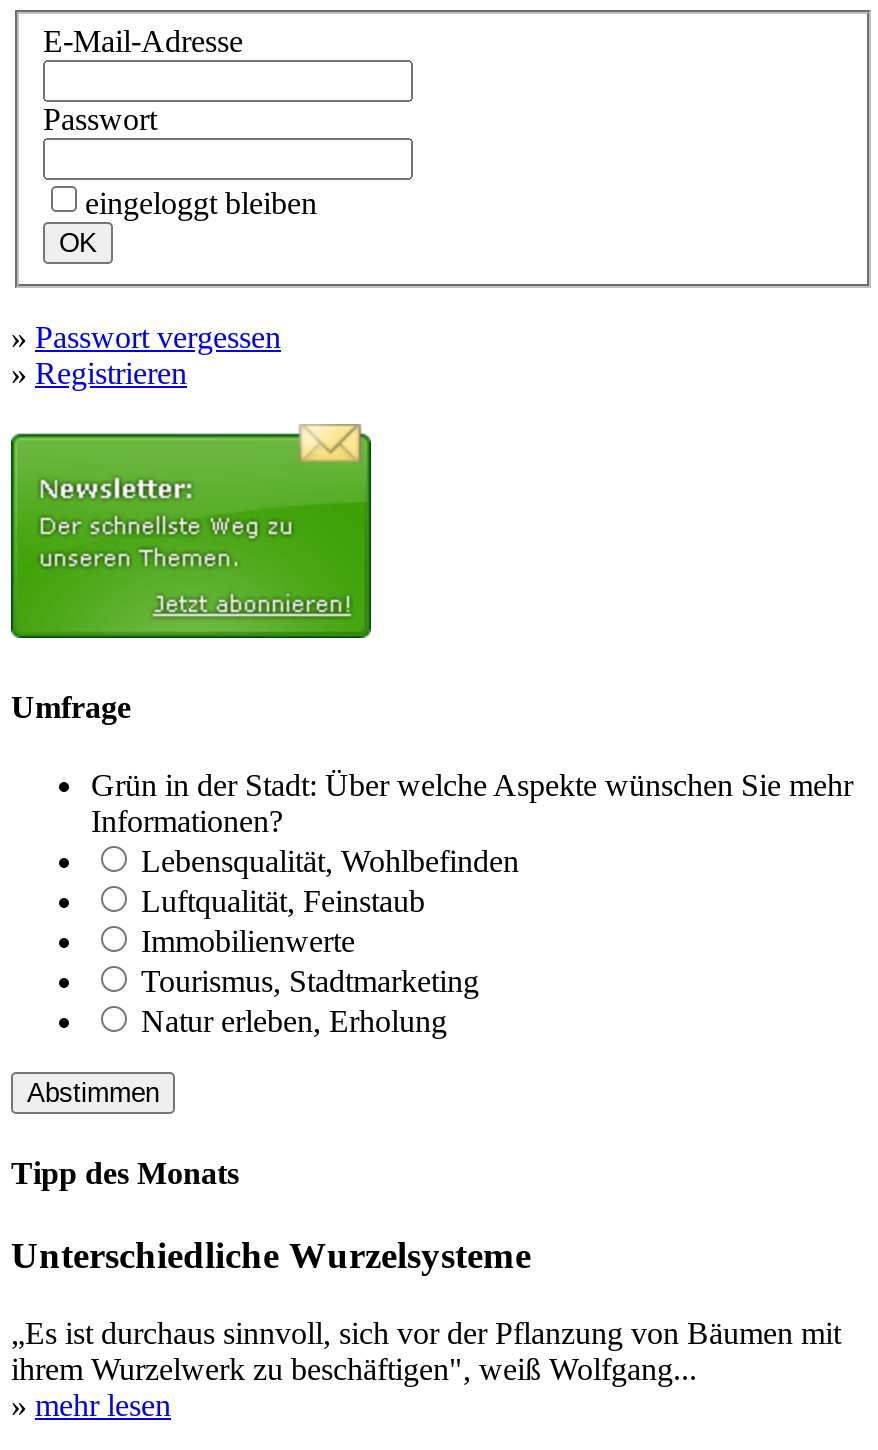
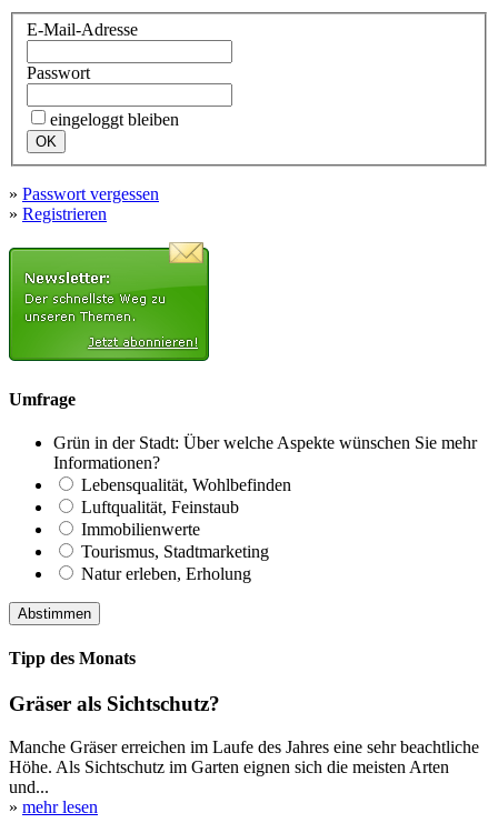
[11,1235,531,1277] Unterschiedliche Wurzelsysteme -> [9,692,220,716] Gräser als Sichtschutz?
[11,1316,841,1386] „Es ist durchaus sinnvoll, sich vor der Pflanzung von Bäumen mit | ihrem Wurzelwerk zu beschäftigen", weiß Wolfgang... -> [9,738,479,797] Manche Gräser erreichen im Laufe des Jahres eine sehr beachtliche | Höhe. Als Sichtschutz im Garten eignen sich die meisten Arten | und...

